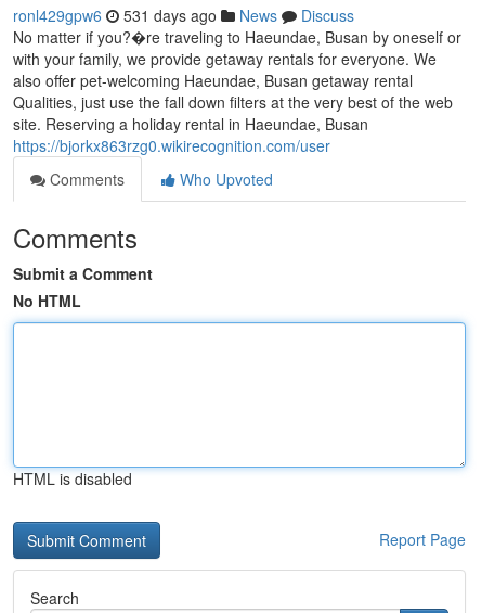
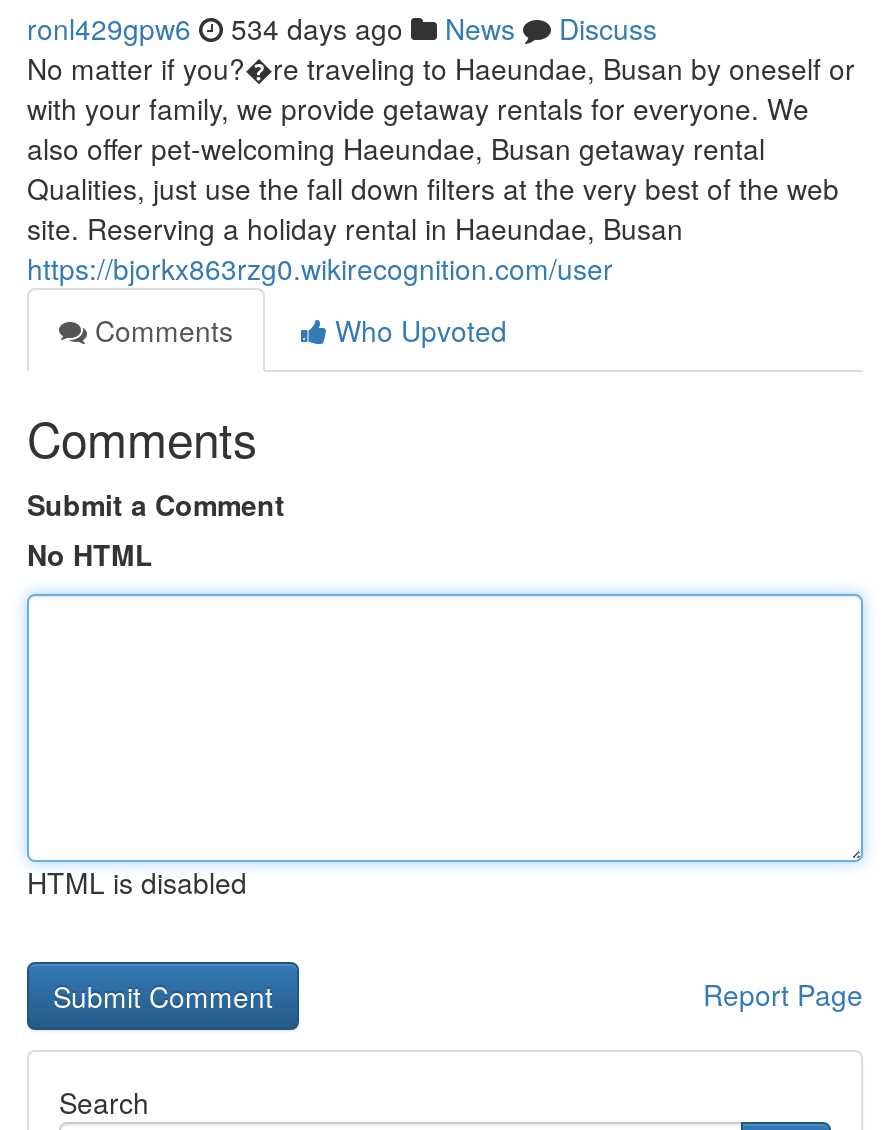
[13,4,354,26] ronl429gpw6 531 days ago News Discuss -> [27,8,657,48] ronl429gpw6 534 days ago News Discuss

